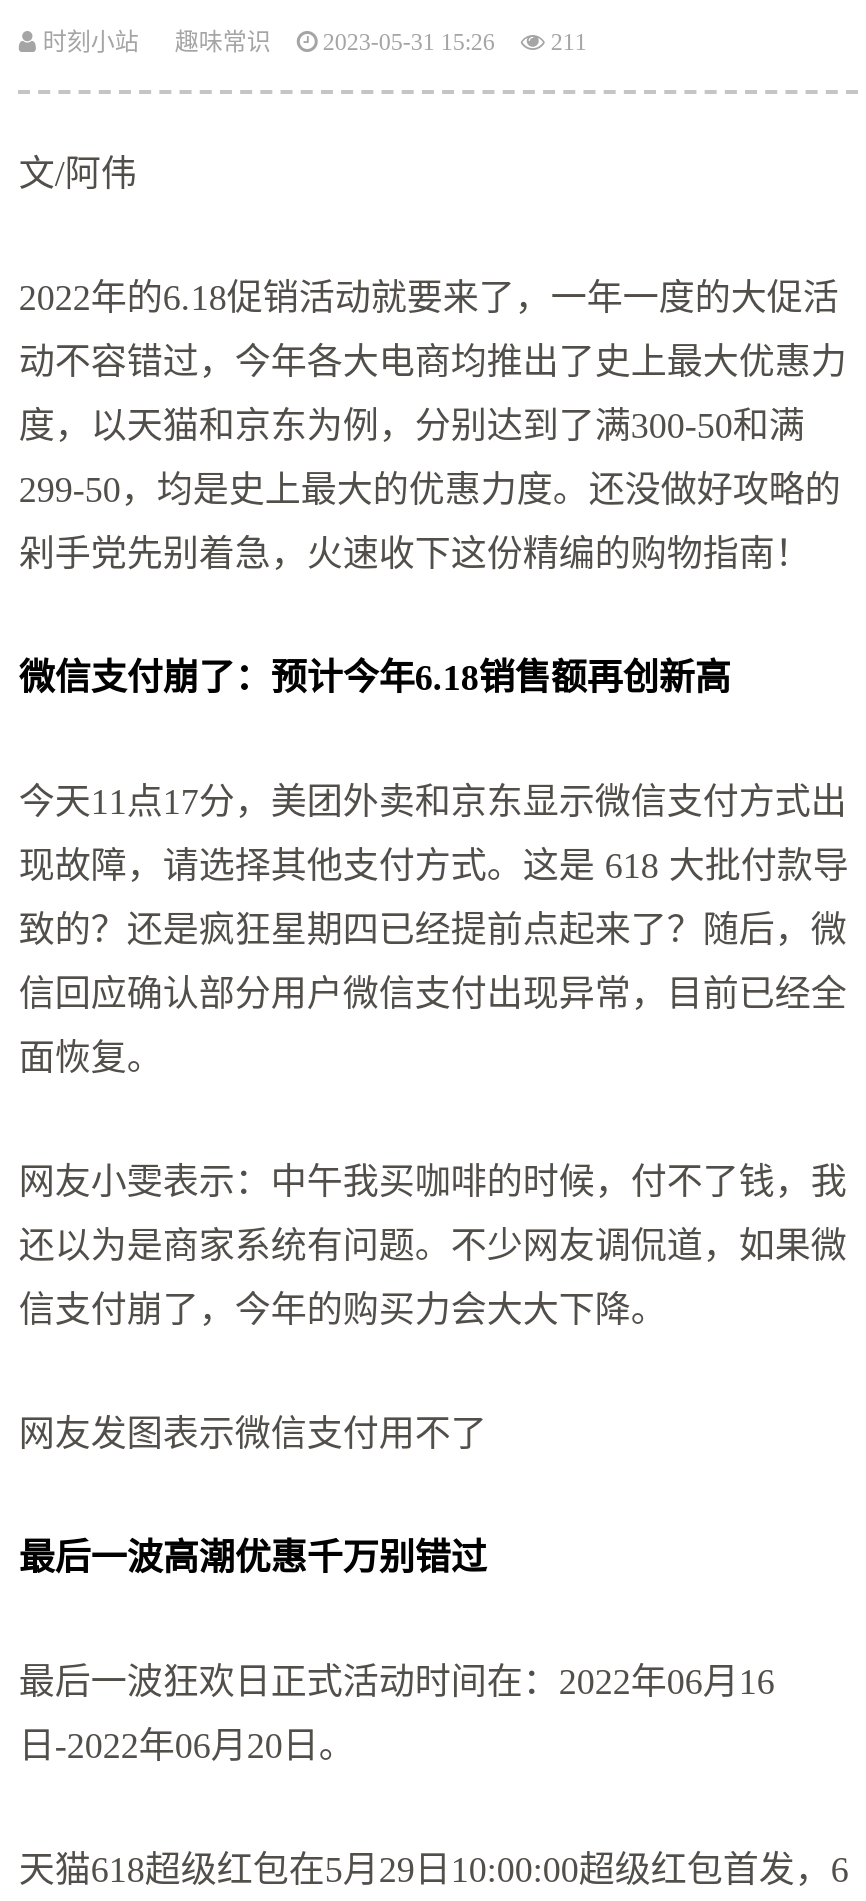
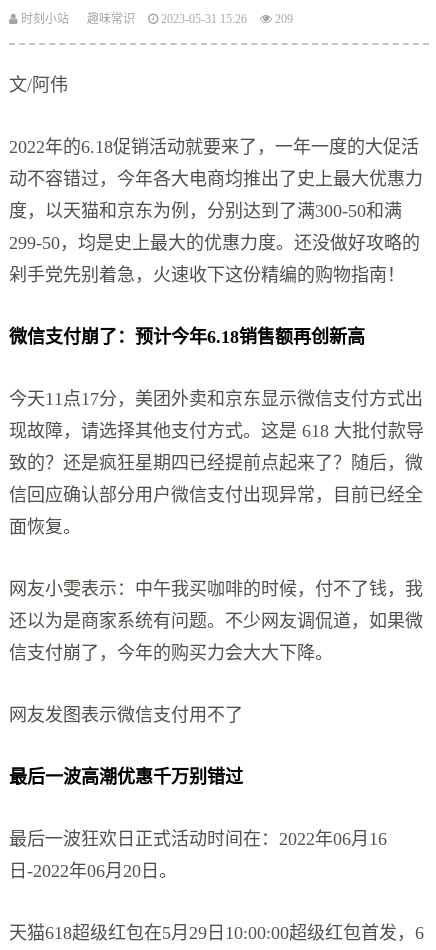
[37,28,587,56] 时刻小站 趣味常识 2023-05-31 15:26 211 -> [18,12,293,26] 时刻小站 趣味常识 2023-05-31 15:26 209

